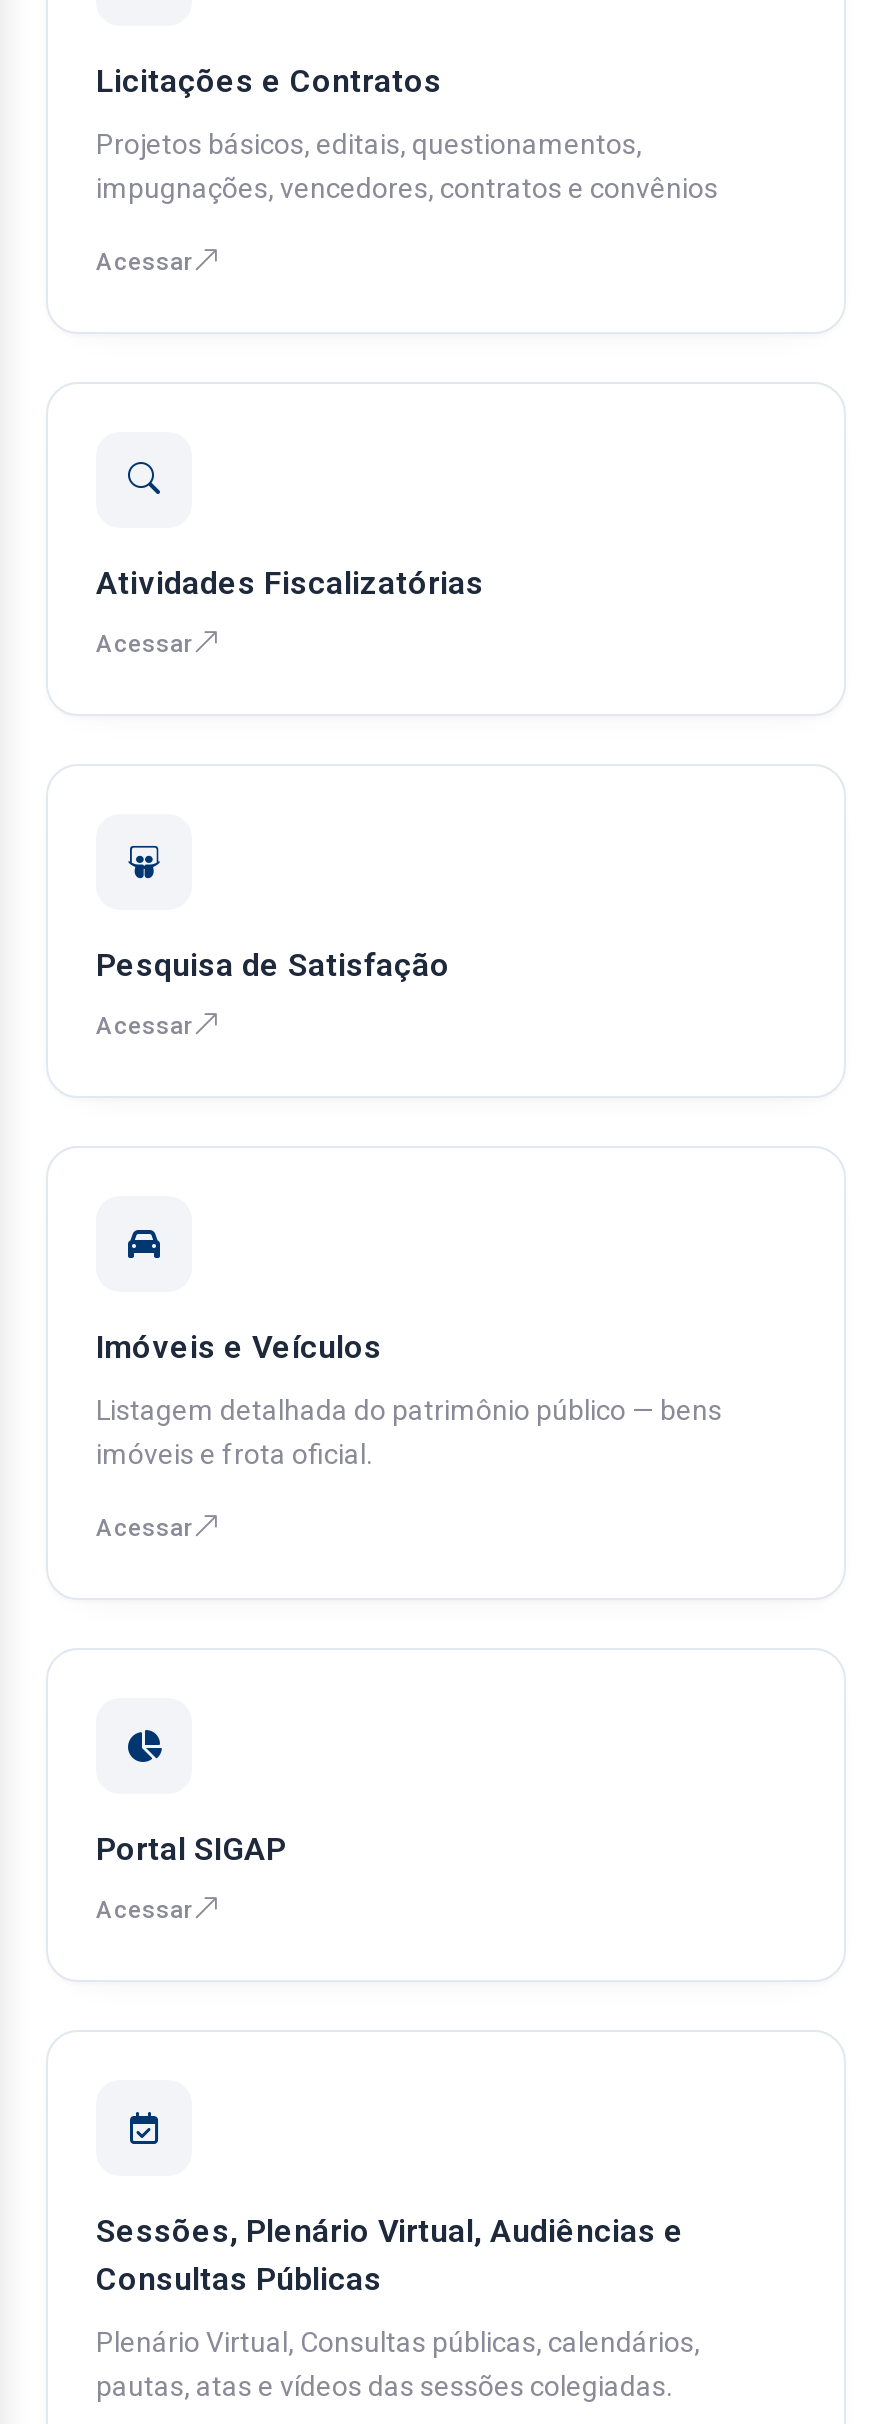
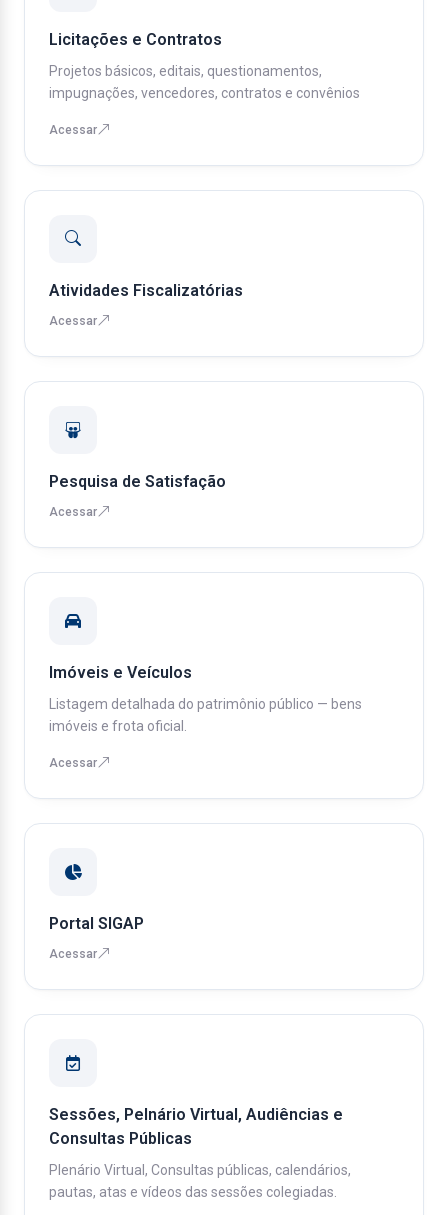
[96,2211,684,2249] Sessões, Plenário Virtual, Audiências e -> [49,1105,343,1124] Sessões, Pelnário Virtual, Audiências e

